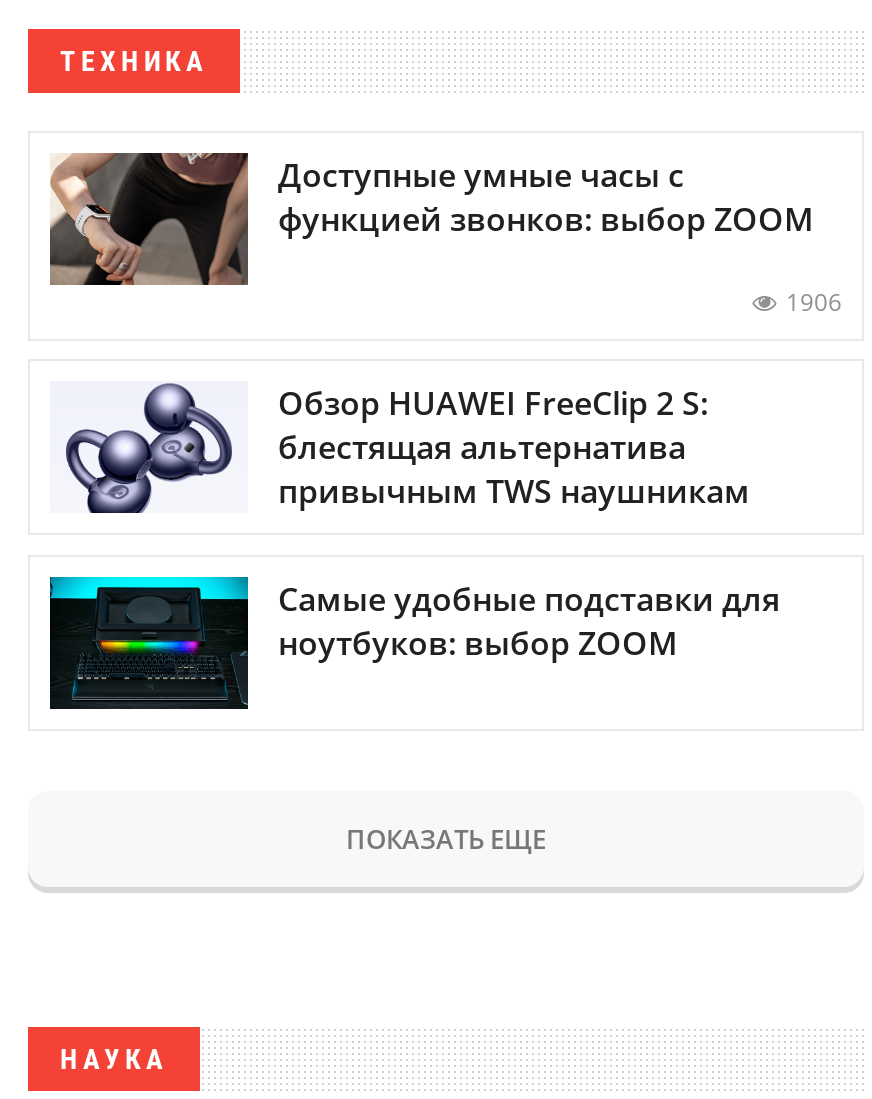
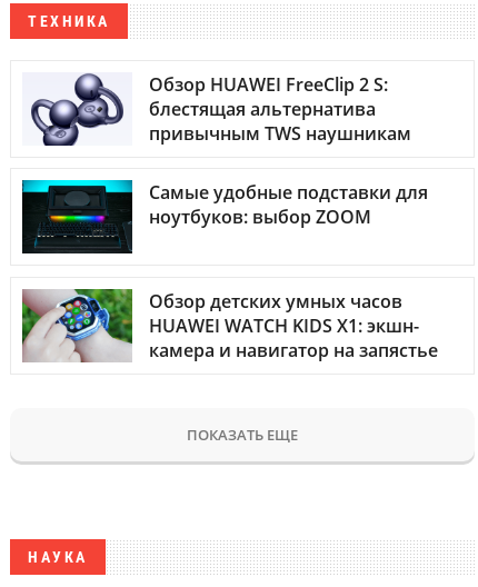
[48,151,842,319] [image] | Доступные умные часы с | функцией звонков: выбор ZOOM | 1906 -> none
moved [62,382,780,664] -> [29,72,428,229]: [image] | Обзор HUAWEI FreeClip 2 S: | блестящая альтернатива | привычным TWS наушникам | Самые удобные подставки для | ноутбуков: выбор ZOOM
none -> [21,288,438,364] [image] | Обзор детских умных часов | HUAWEI WATCH KIDS X1: экшн- | камера и навигатор на запястье

